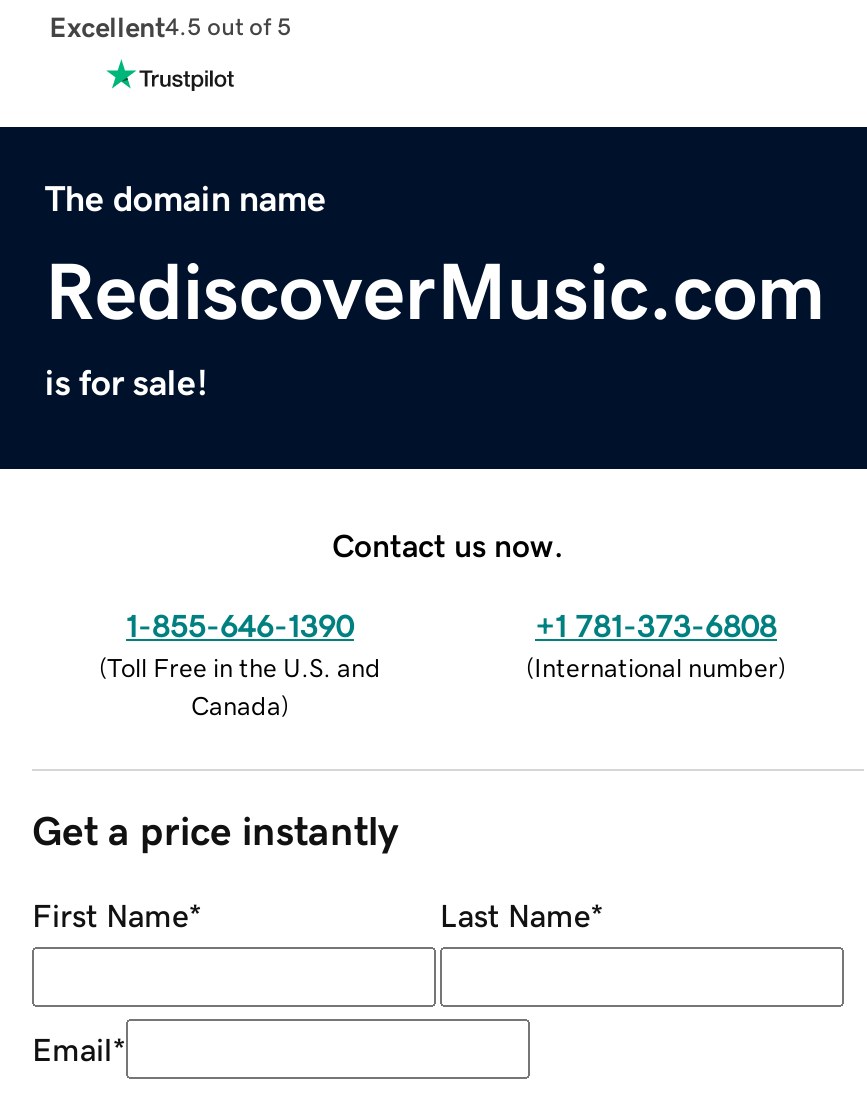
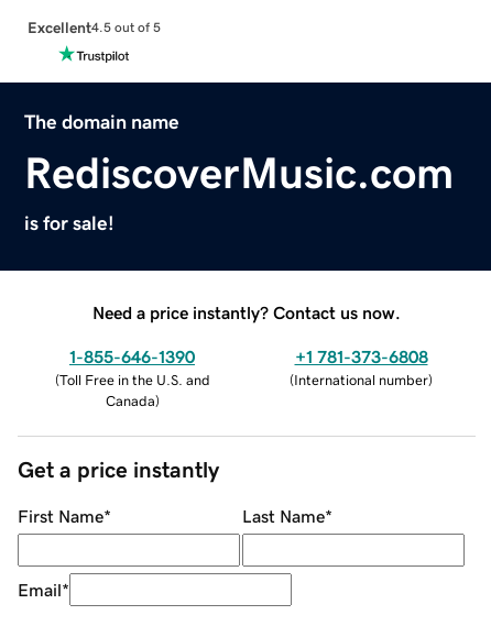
[332,528,564,560] Contact us now. -> [92,303,401,321] Need a price instantly? Contact us now.

